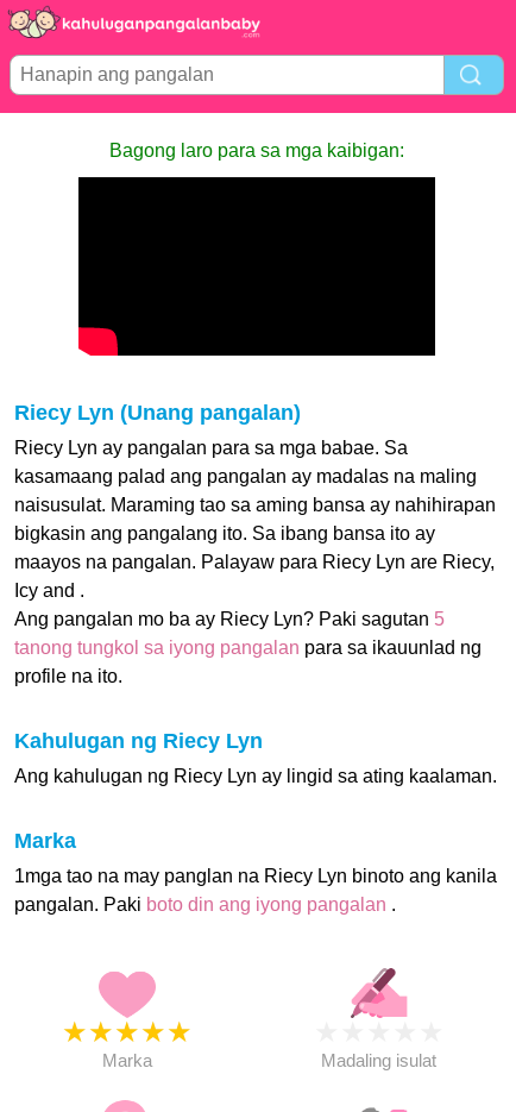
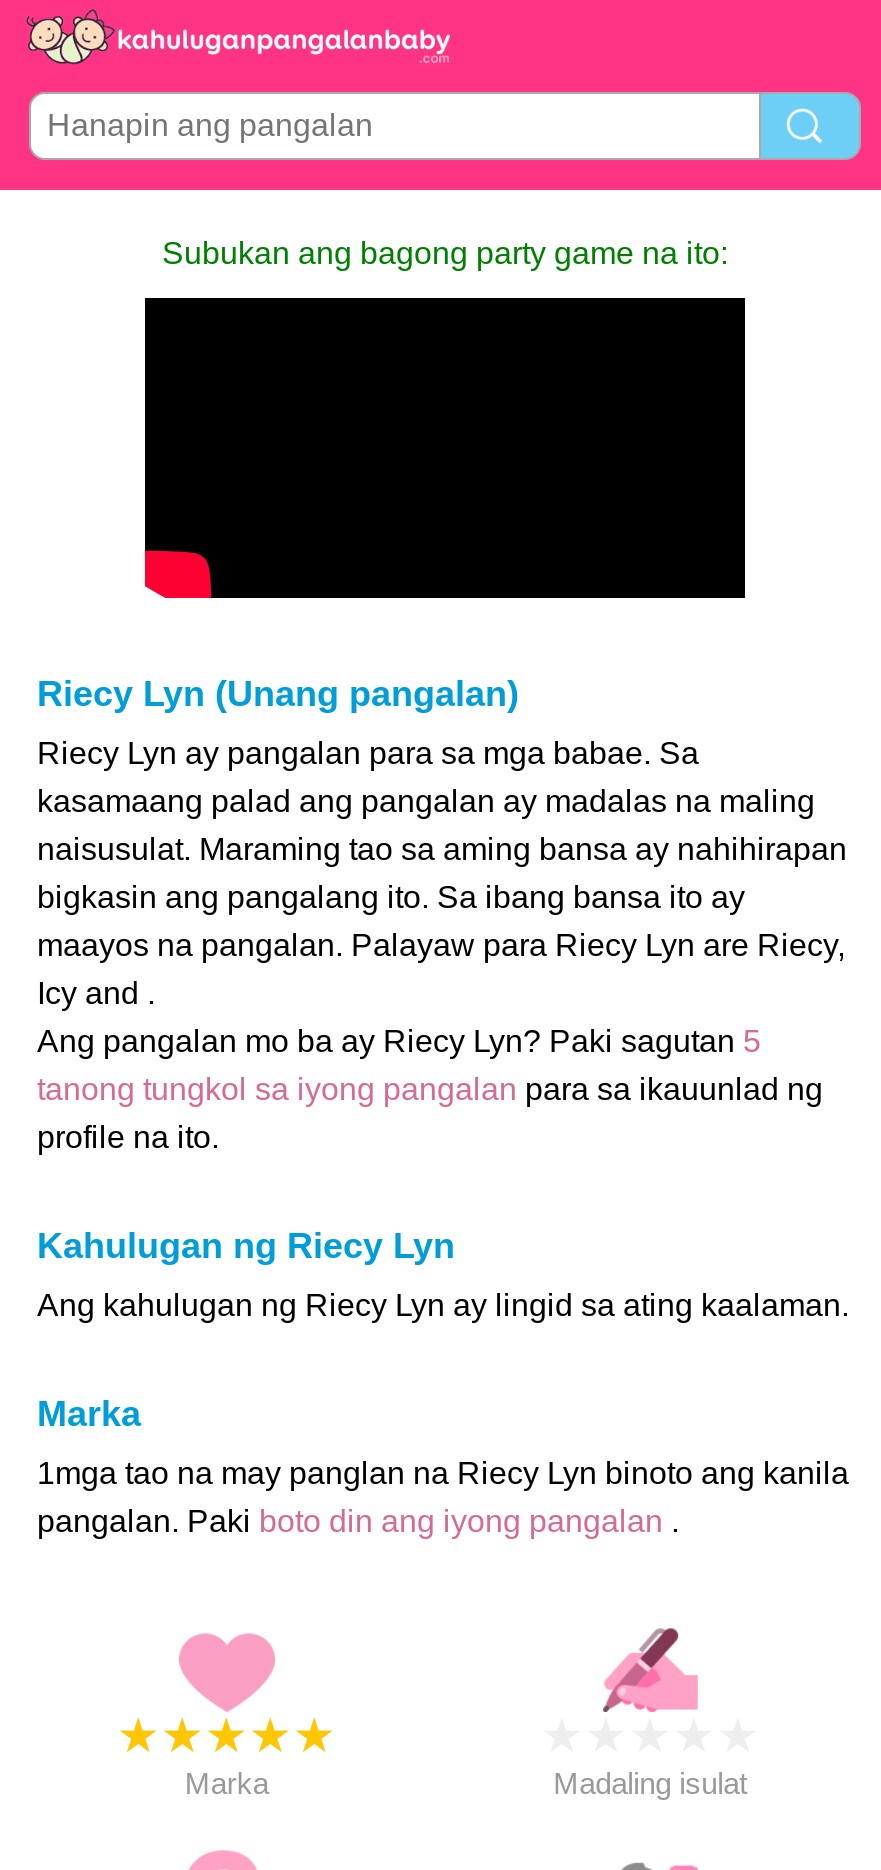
[109,140,404,161] Bagong laro para sa mga kaibigan: -> [162,236,728,270] Subukan ang bagong party game na ito:

